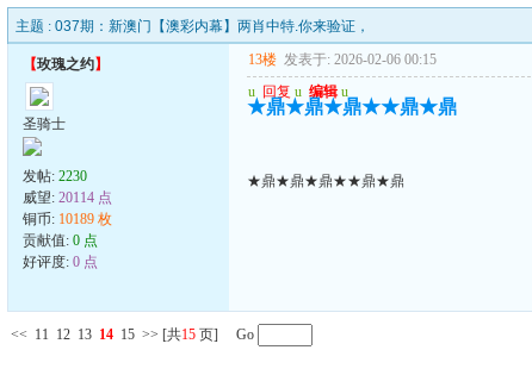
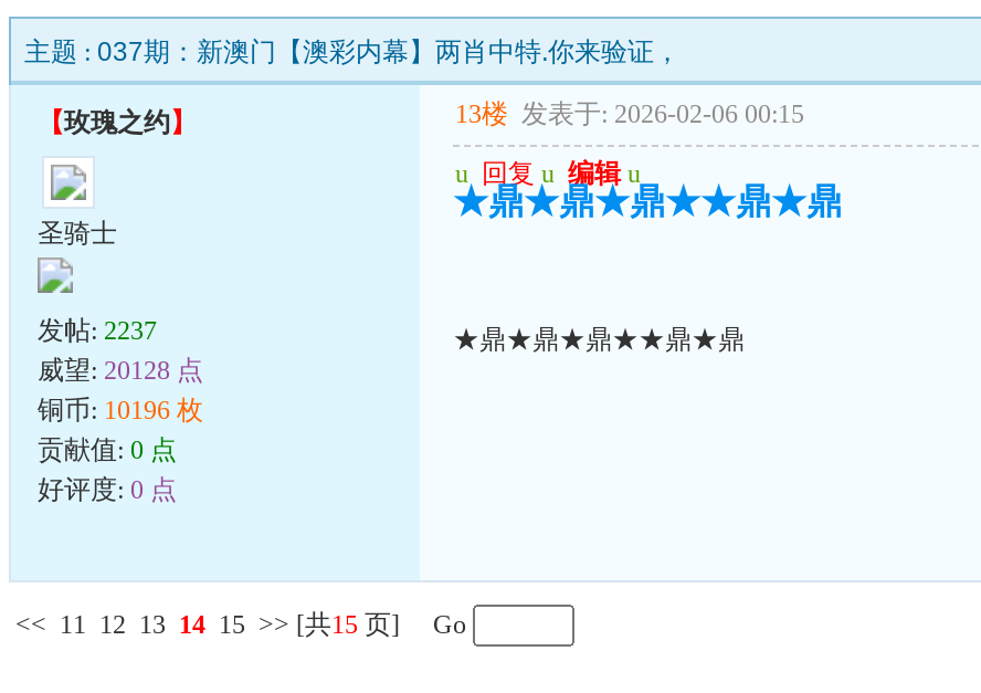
[23,168,87,184] 发帖: 2230 -> [38,315,157,346] 发帖: 2237
[23,189,112,206] 威望: 20114 点 -> [38,354,203,385] 威望: 20128 点
[23,210,112,227] 铜币: 10189 枚 -> [38,394,203,425] 铜币: 10196 枚

